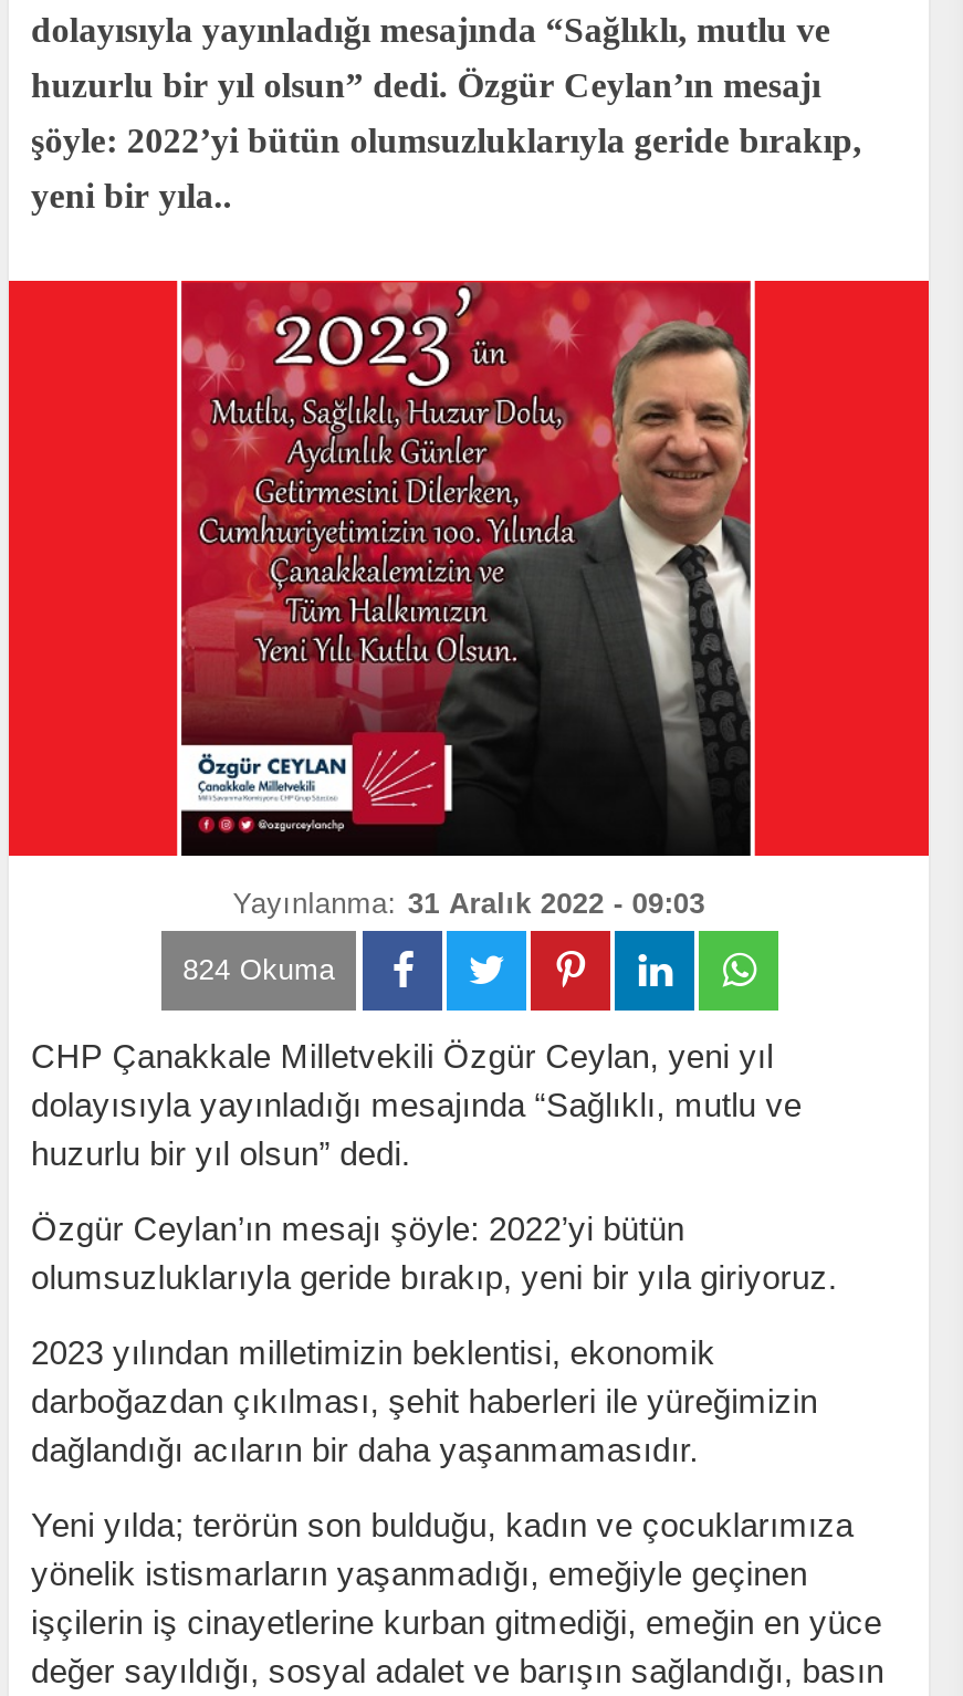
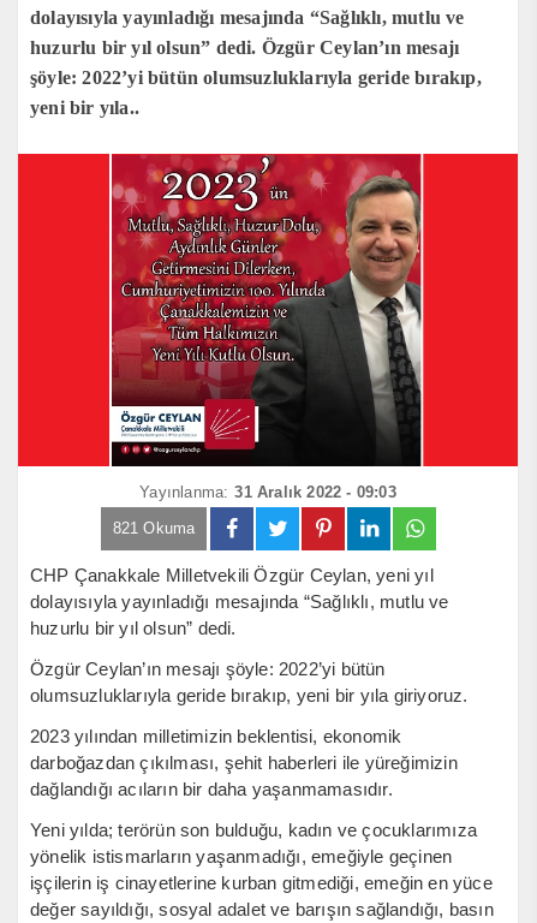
[183,952,335,985] 824 Okuma -> [112,519,195,537] 821 Okuma

